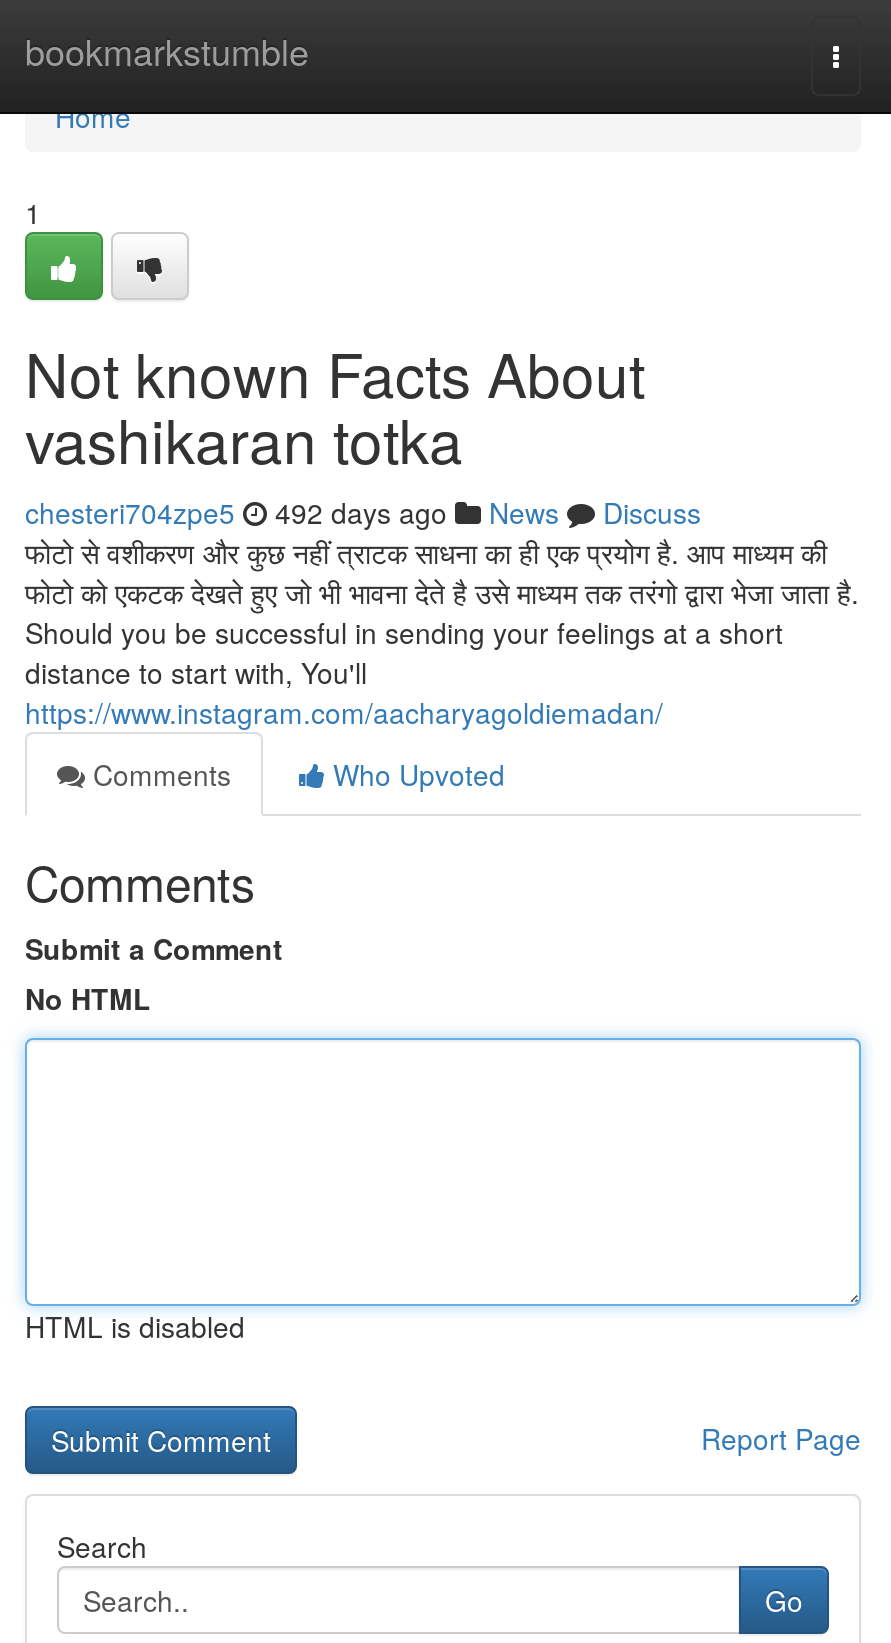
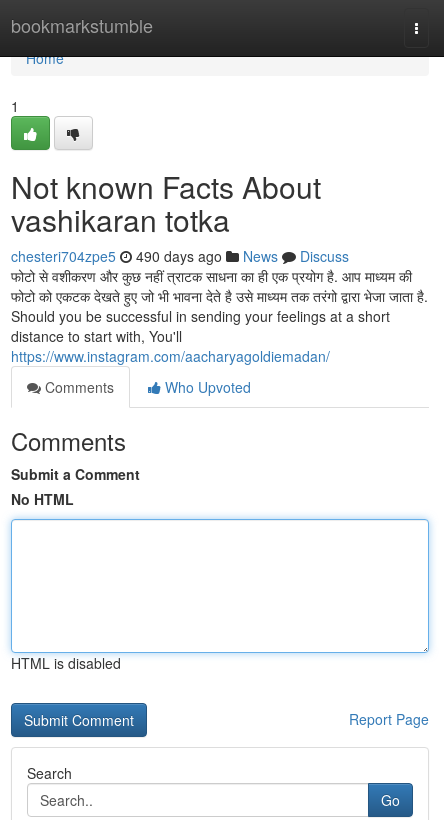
[25,492,701,532] chesteri704zpe5 492 days ago News Discuss -> [11,246,349,266] chesteri704zpe5 490 days ago News Discuss

